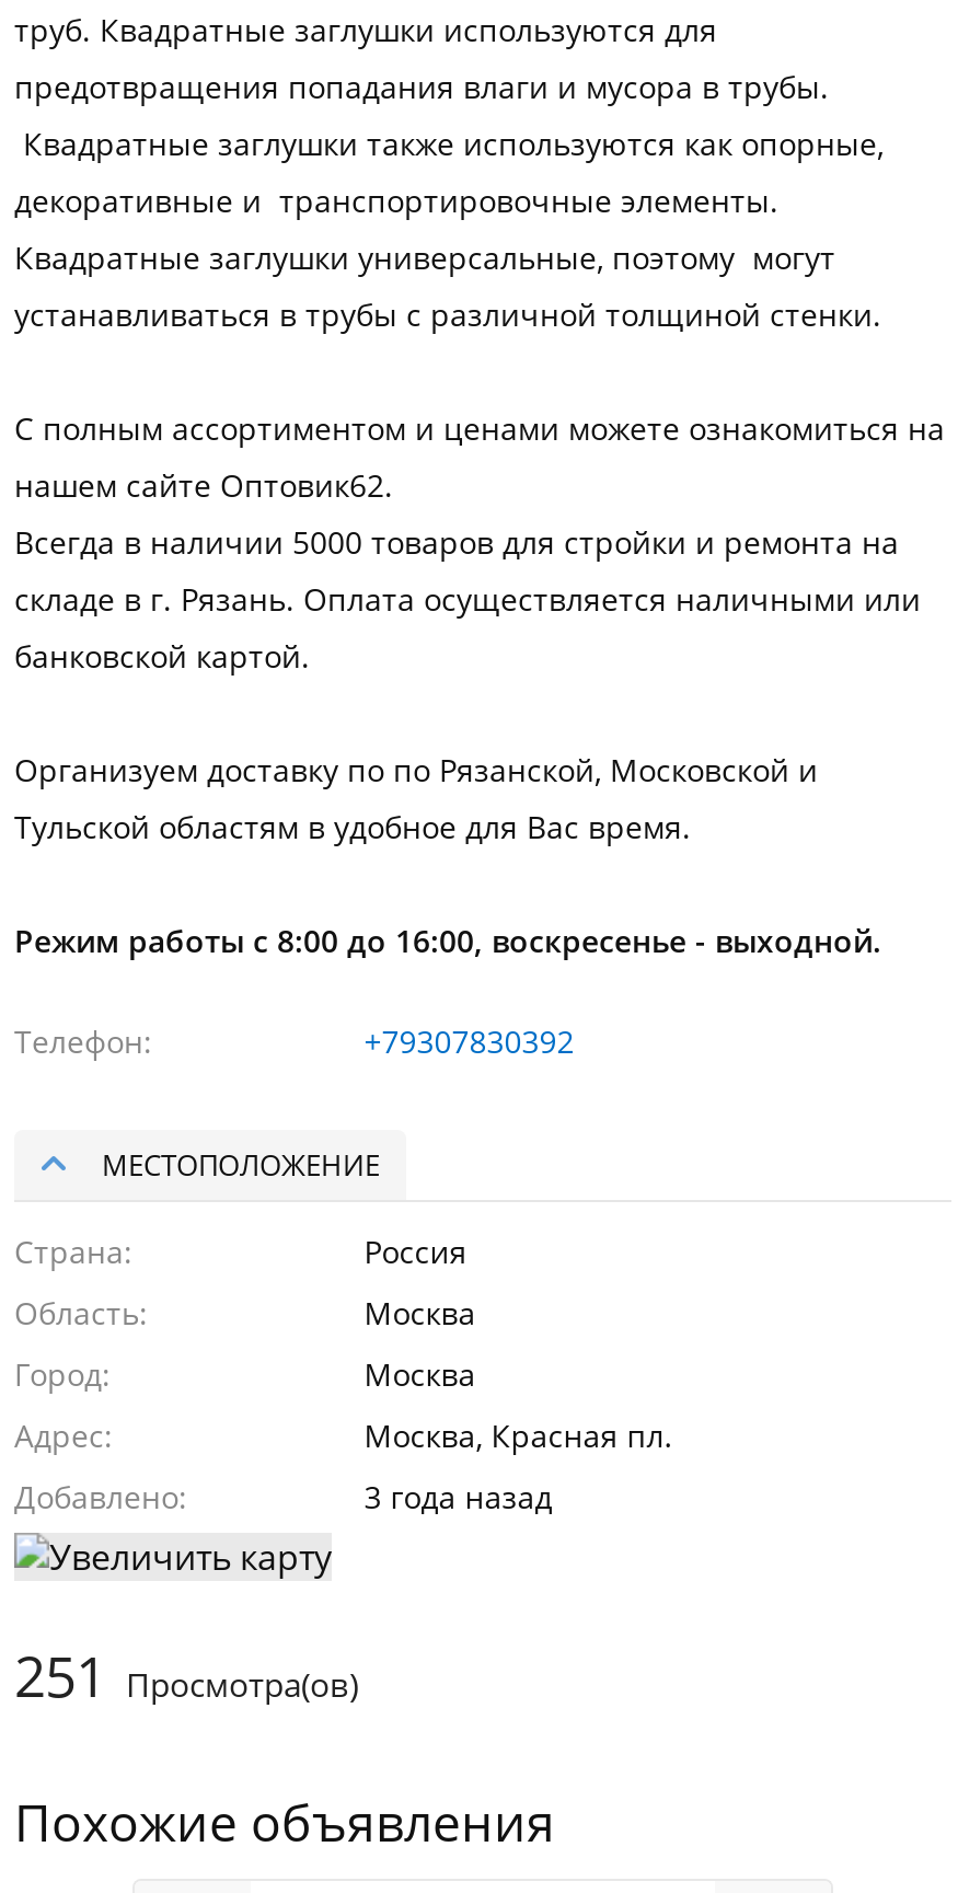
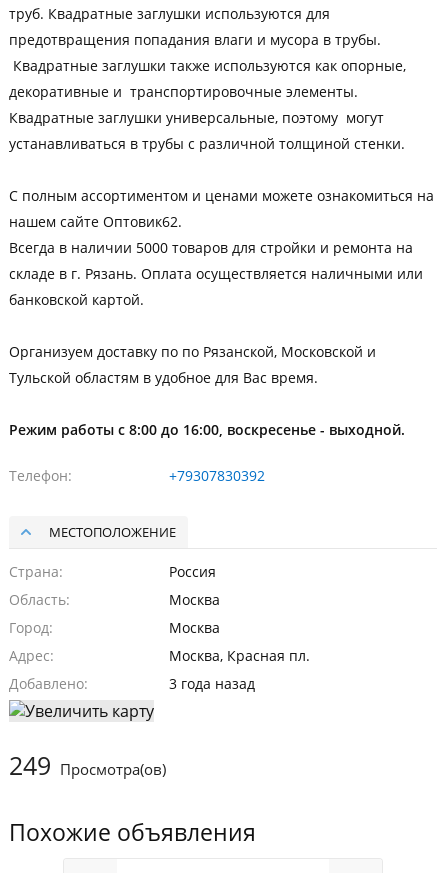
[14,1639,358,1713] 251 Просмотра(ов) -> [9,748,166,782] 249 Просмотра(ов)

